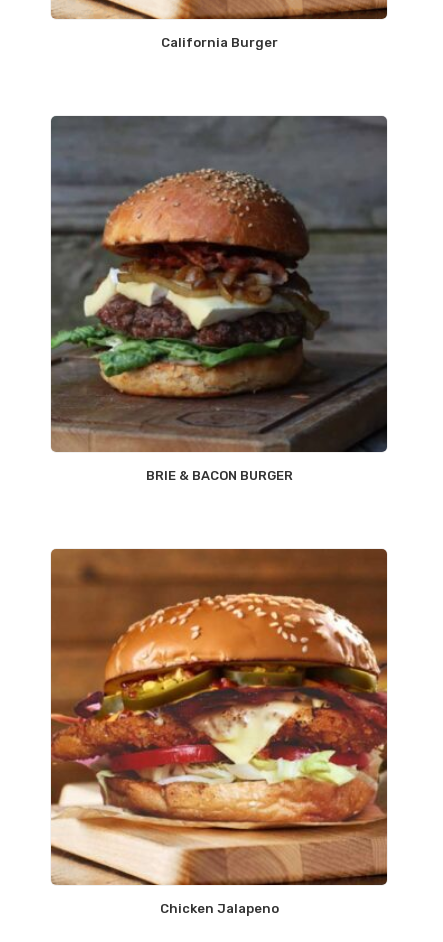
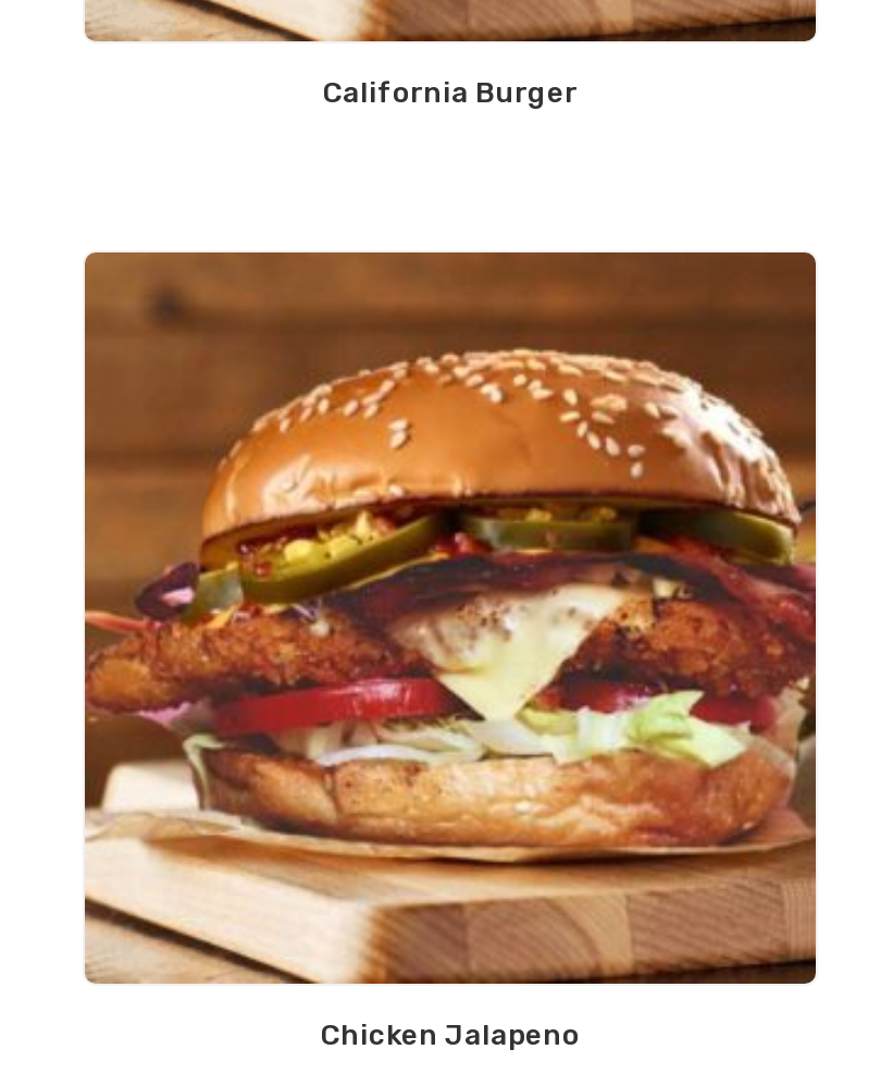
[50,116,388,483] [image] | BRIE & BACON BURGER -> none

